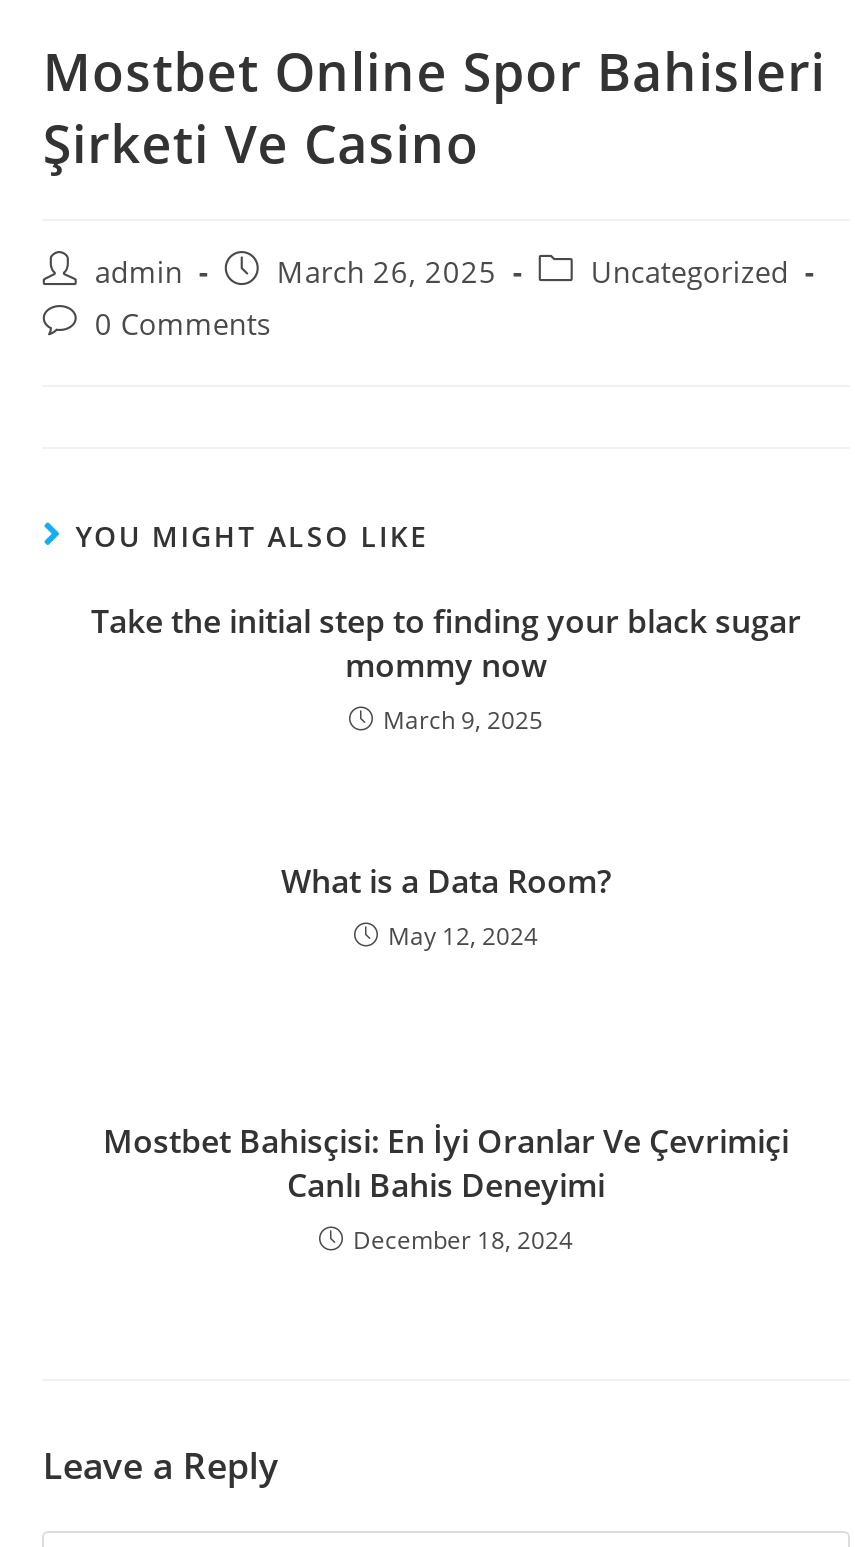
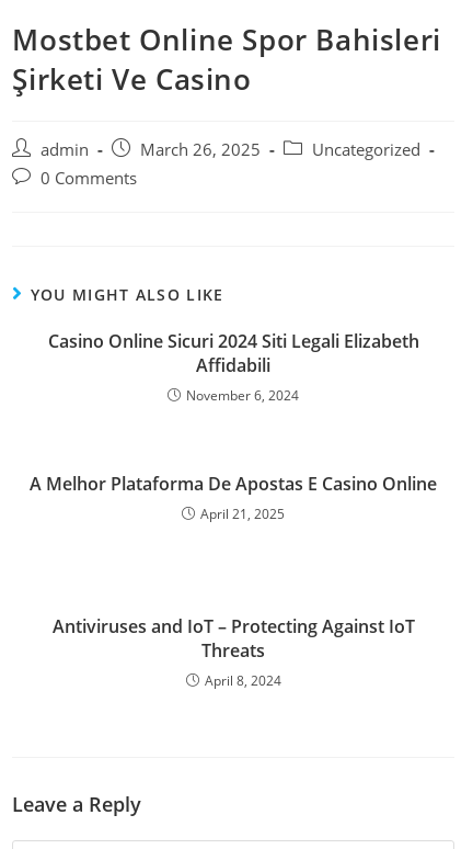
[91,599,801,737] Take the initial step to finding your black sugar | mommy now | March 9, 2025 -> [48,329,419,405] Casino Online Sicuri 2024 Siti Legali Elizabeth | Affidabili | November 6, 2024
[281,859,611,953] What is a Data Room? | May 12, 2024 -> [30,472,437,523] A Melhor Plataforma De Apostas E Casino Online | April 21, 2025
[103,1119,789,1257] Mostbet Bahisçisi: En İyi Oranlar Ve Çevrimiçi | Canlı Bahis Deneyimi | December 18, 2024 -> [52,614,414,690] Antiviruses and IoT – Protecting Against IoT | Threats | April 8, 2024

